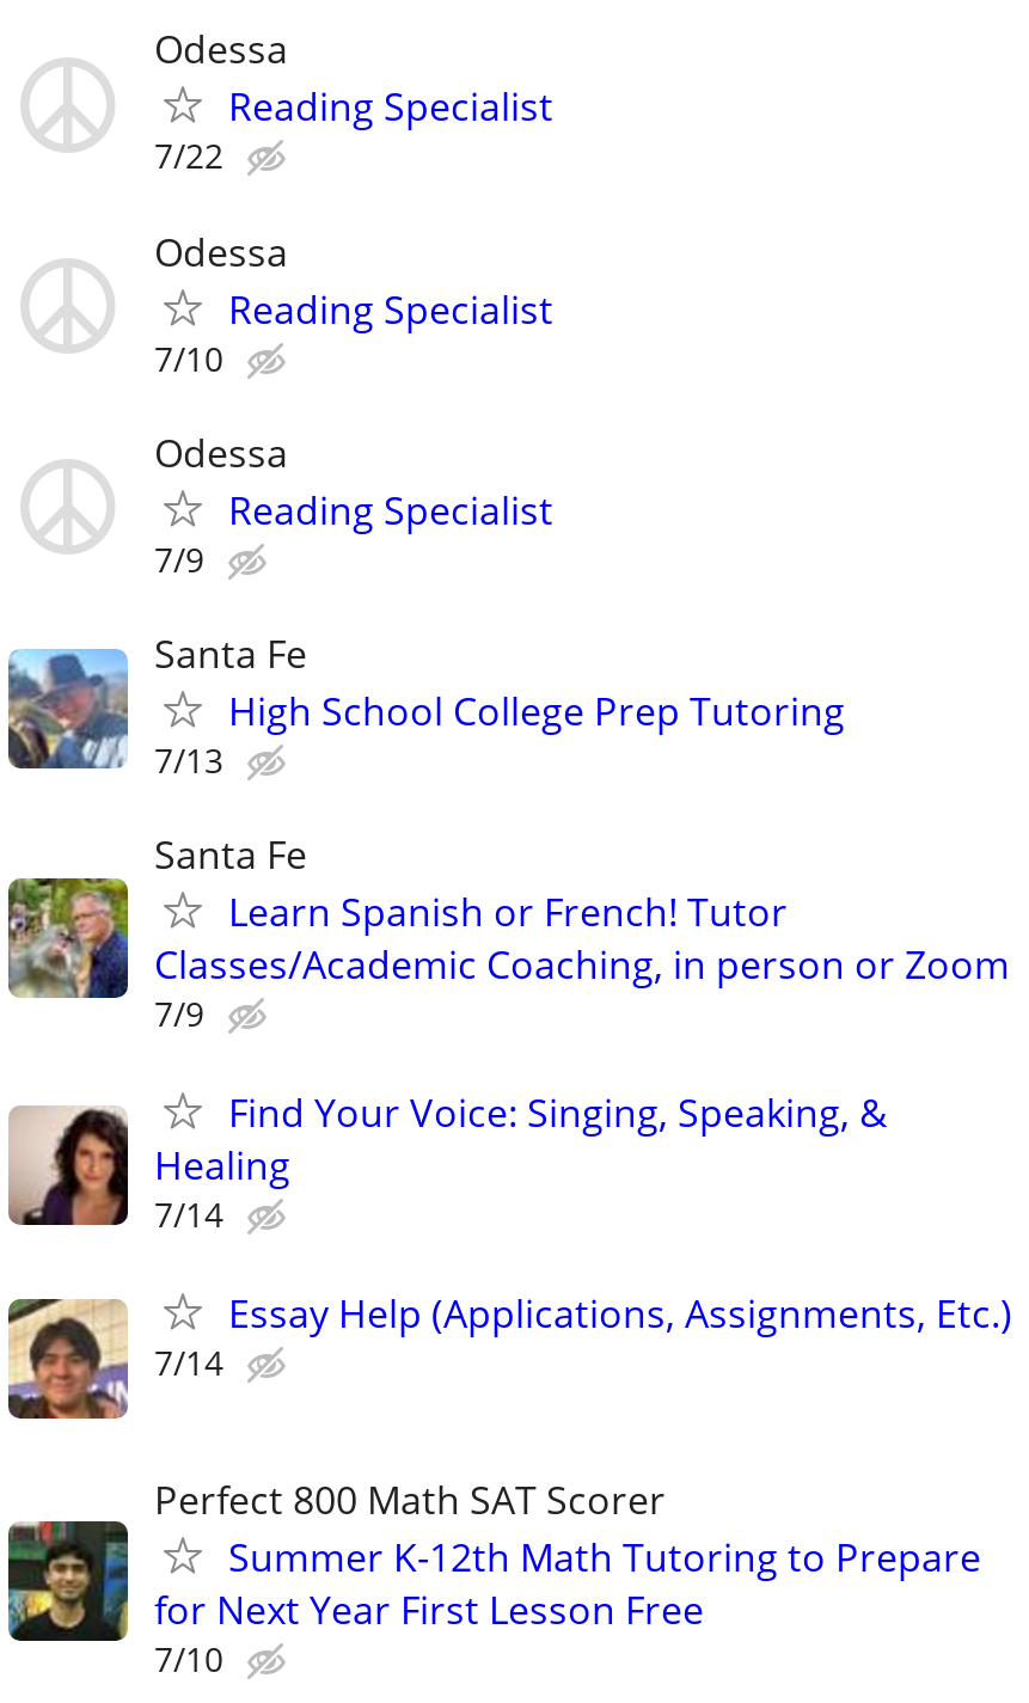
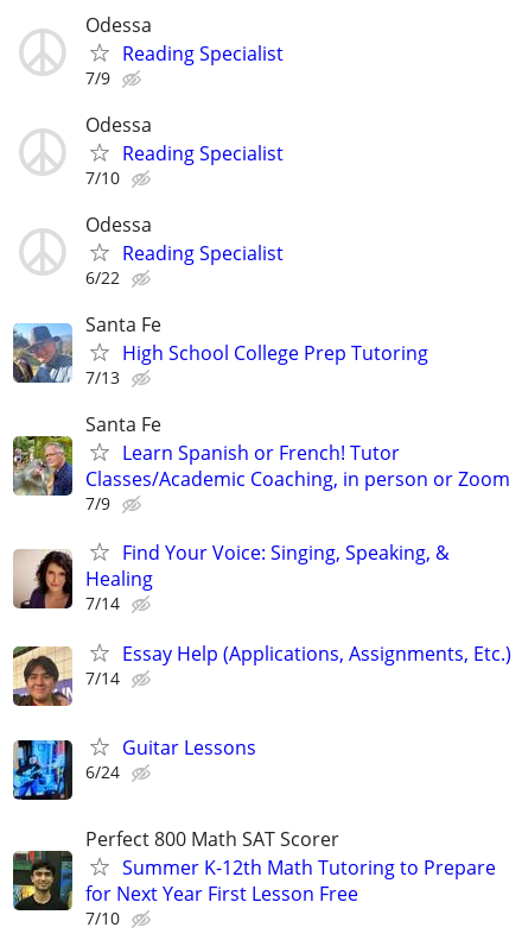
[154,134,223,179] 7/22 -> [85,66,110,89] 7/9
[154,536,204,582] 7/9 -> [85,266,120,289] 6/22
none -> [12,734,256,801] [image] | Guitar Lessons | 6/24

